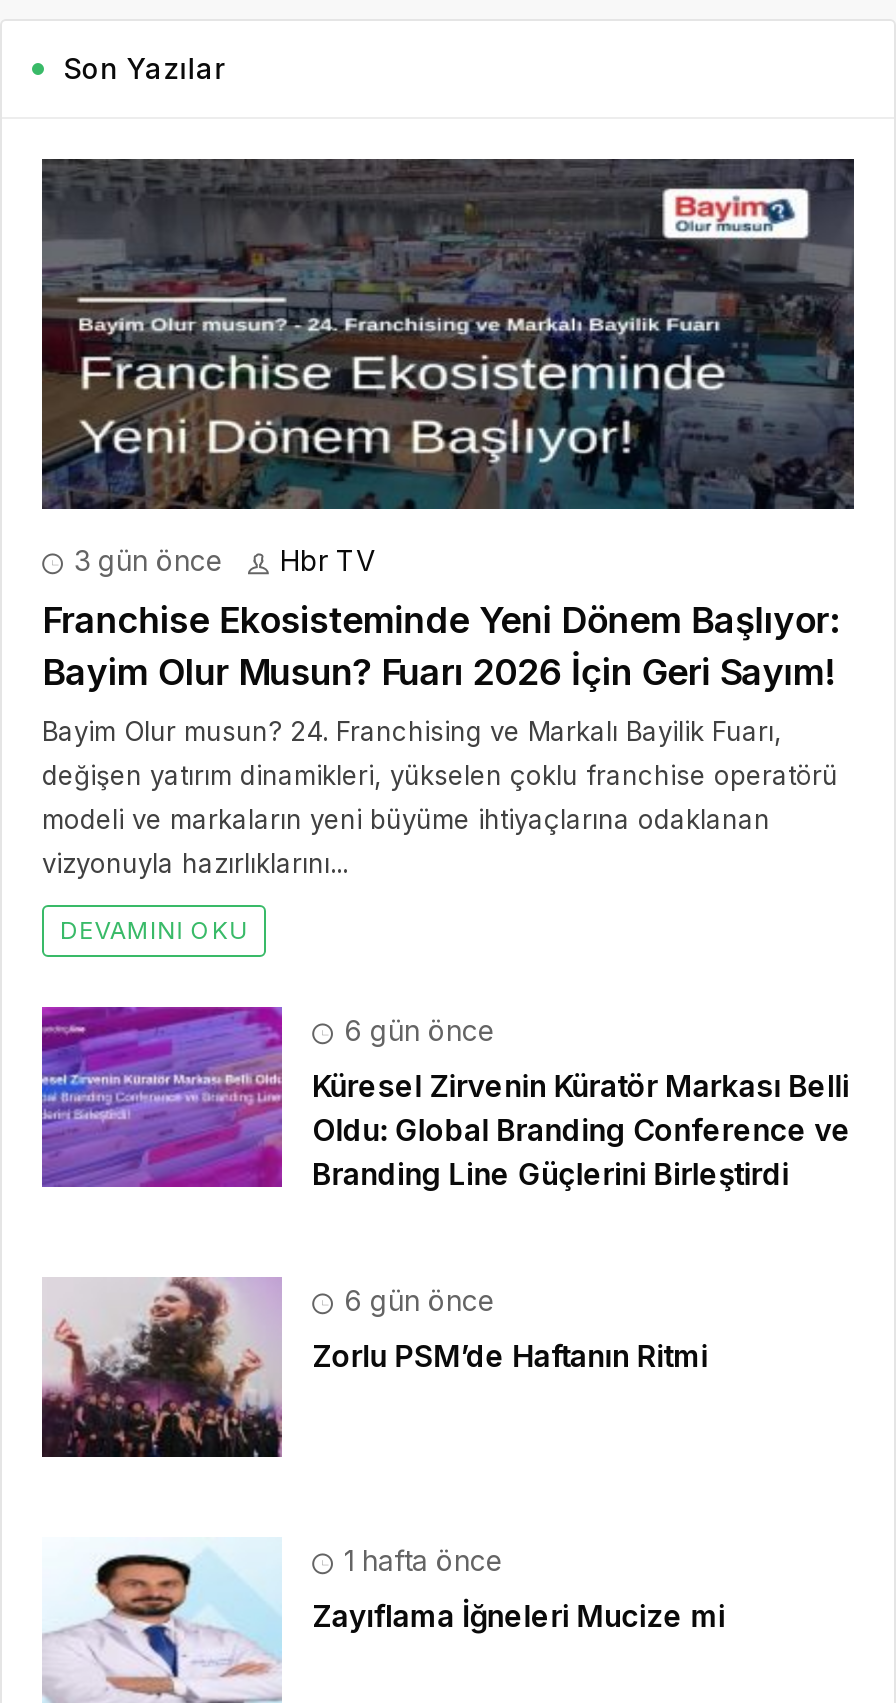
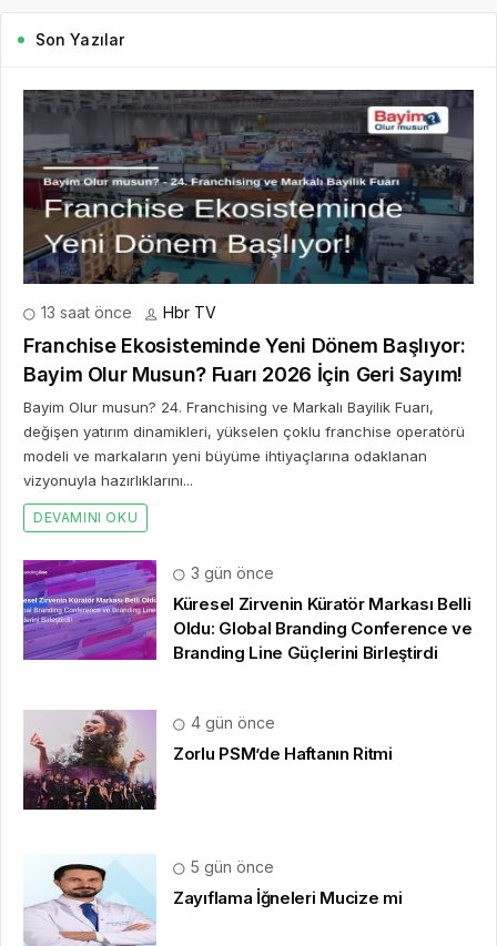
[66,544,376,578] 3 gün önce Hbr TV -> [37,303,216,322] 13 saat önce Hbr TV
[336,1014,496,1048] 6 gün önce -> [186,564,274,583] 3 gün önce
[336,1284,496,1318] 6 gün önce -> [186,714,275,733] 4 gün önce
[336,1544,504,1578] 1 hafta önce -> [186,858,274,877] 5 gün önce

